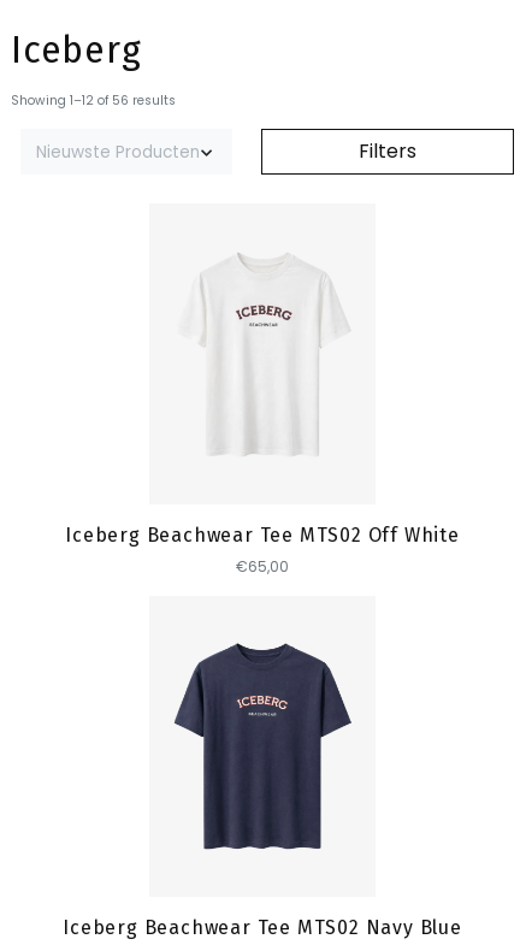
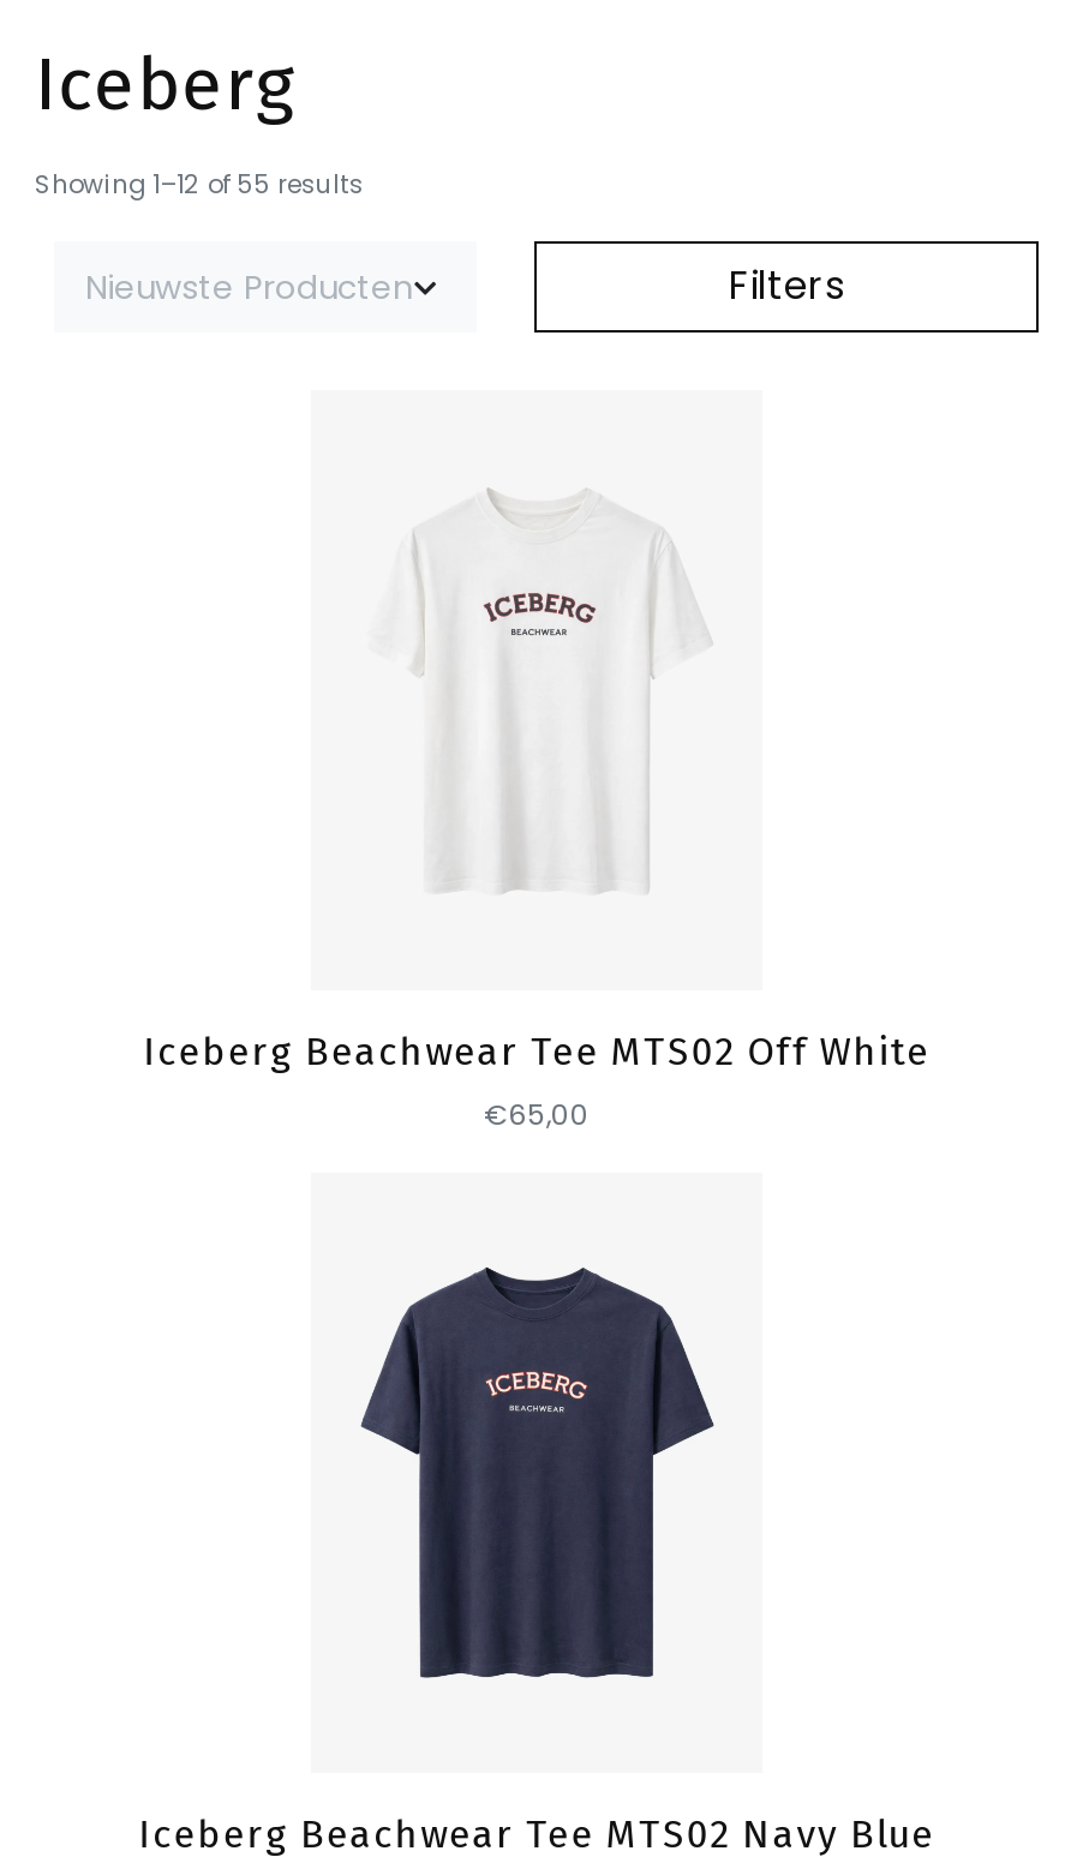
[11,91,176,110] Showing 1–12 of 56 results -> [35,167,364,203] Showing 1–12 of 55 results

